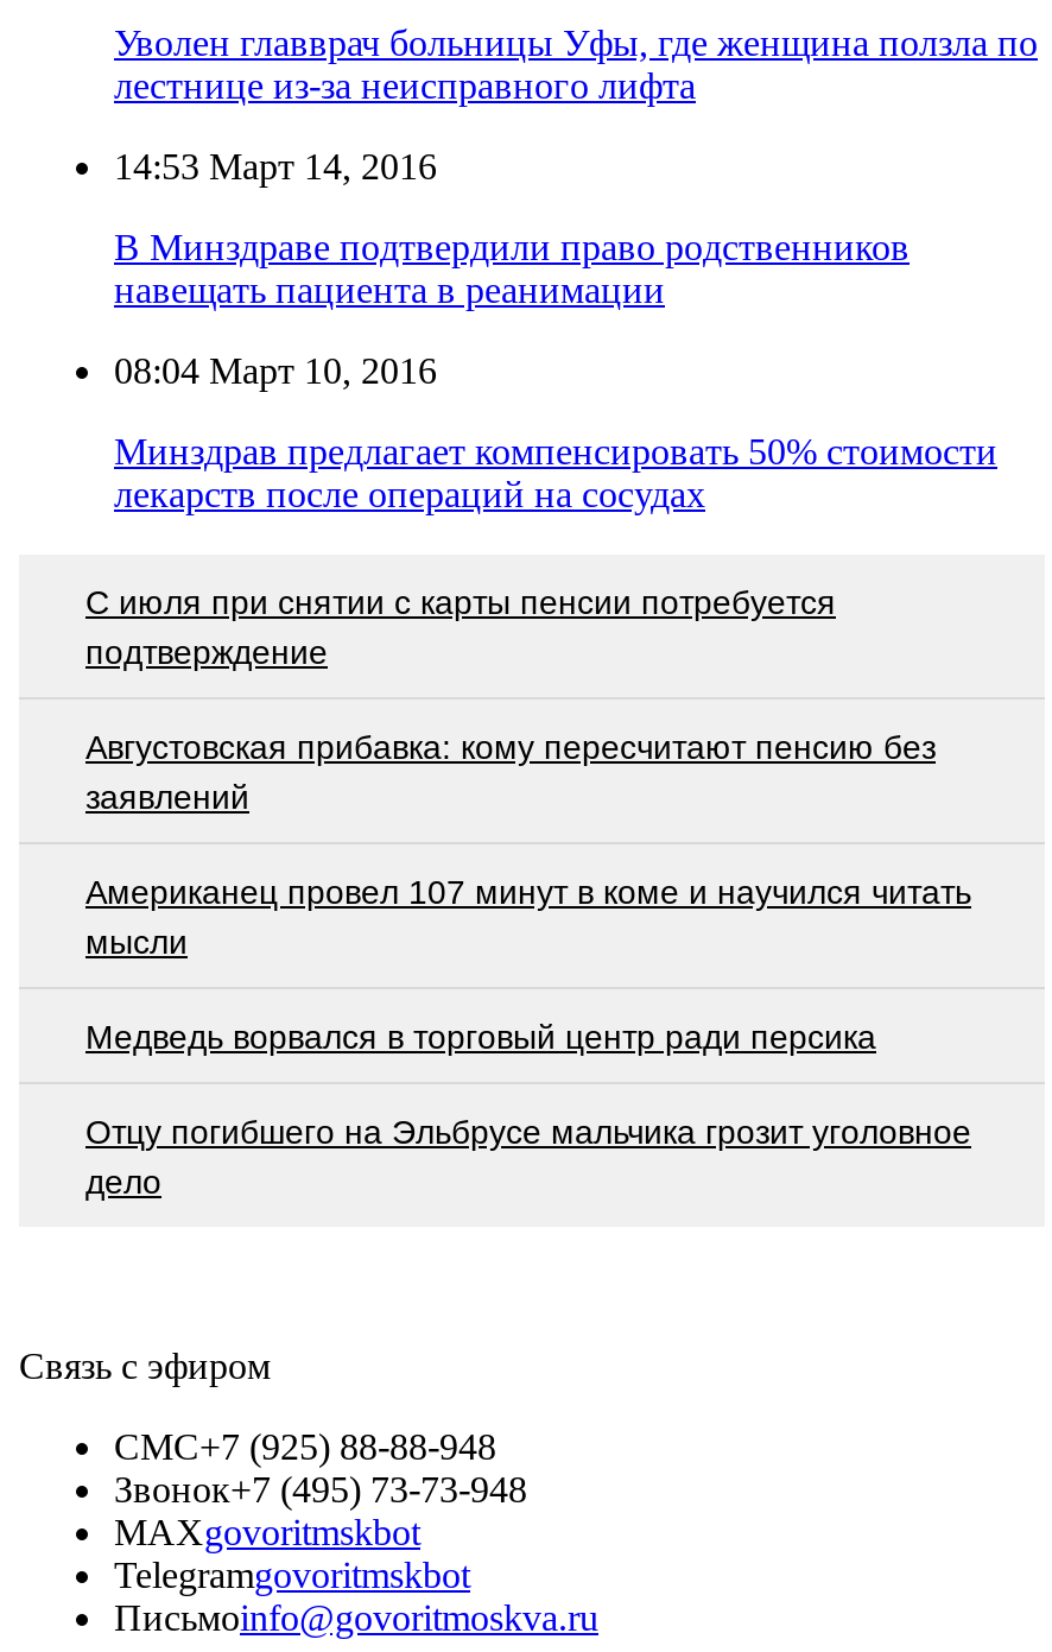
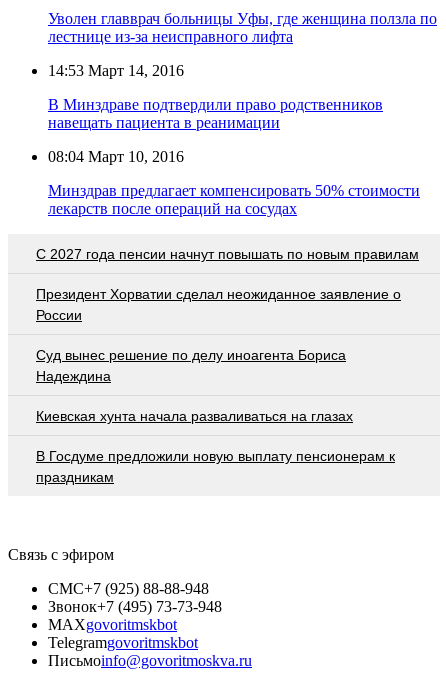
[85,582,836,670] С июля при снятии с карты пенсии потребуется | подтверждение -> [36,246,419,262] С 2027 года пенсии начнут повышать по новым правилам
[85,727,936,815] Августовская прибавка: кому пересчитают пенсию без | заявлений -> [36,286,401,323] Президент Хорватии сделал неожиданное заявление о | России
[85,872,971,960] Американец провел 107 минут в коме и научился читать | мысли -> [36,347,346,384] Суд вынес решение по делу иноагента Бориса | Надеждина
[85,1017,876,1055] Медведь ворвался в торговый центр ради персика -> [36,408,353,424] Киевская хунта начала разваливаться на глазах
[85,1112,971,1200] Отцу погибшего на Эльбрусе мальчика грозит уголовное | дело -> [36,448,395,485] В Госдуме предложили новую выплату пенсионерам к | праздникам

